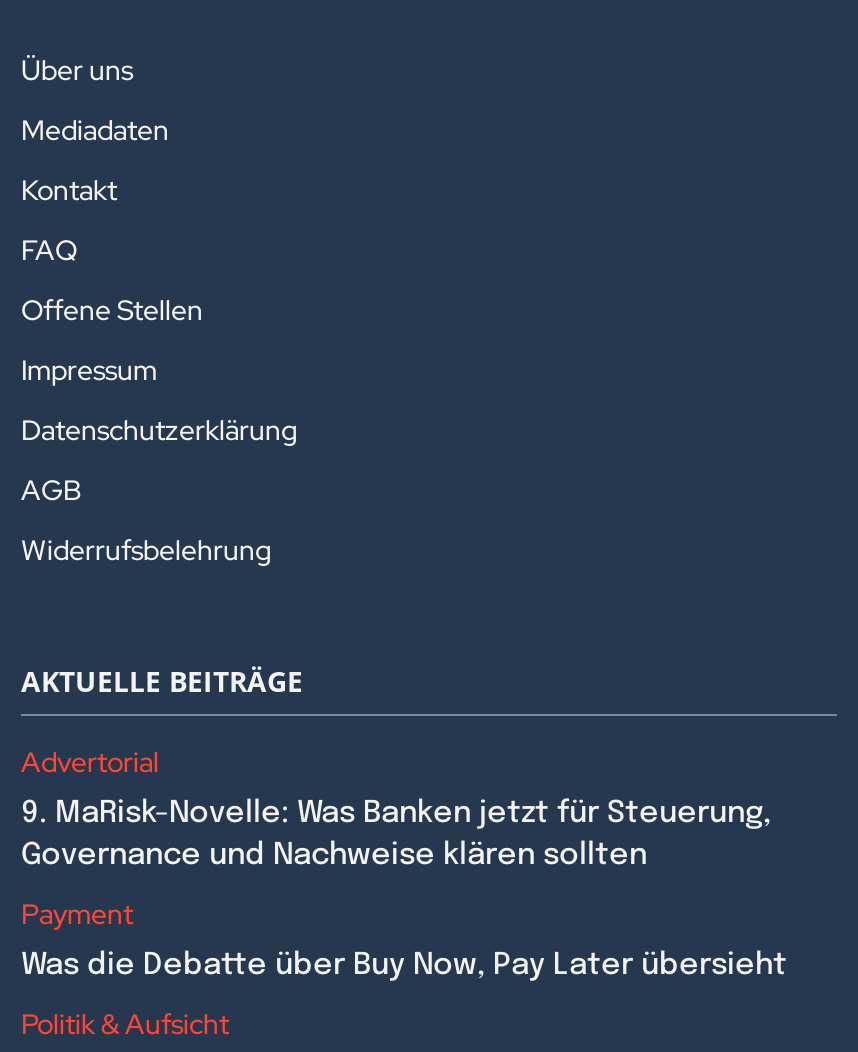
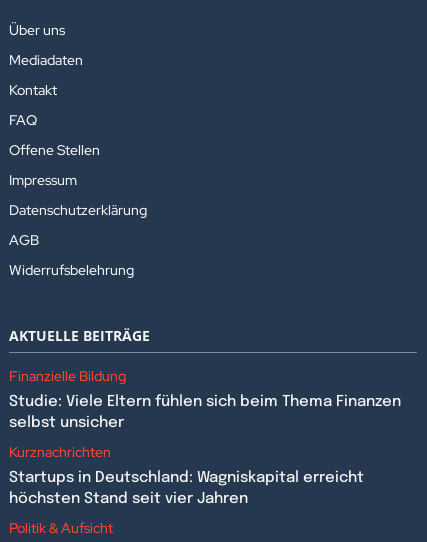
[21,744,159,780] Advertorial -> [9,367,126,385] Finanzielle Bildung
[21,798,771,872] 9. MaRisk-Novelle: Was Banken jetzt für Steuerung, | Governance und Nachweise klären sollten -> [9,394,401,431] Studie: Viele Eltern fühlen sich beim Thema Finanzen | selbst unsicher
[21,896,133,932] Payment -> [9,443,111,461] Kurznachrichten
[21,950,787,982] Was die Debatte über Buy Now, Pay Later übersieht -> [9,470,364,507] Startups in Deutschland: Wagniskapital erreicht | höchsten Stand seit vier Jahren

